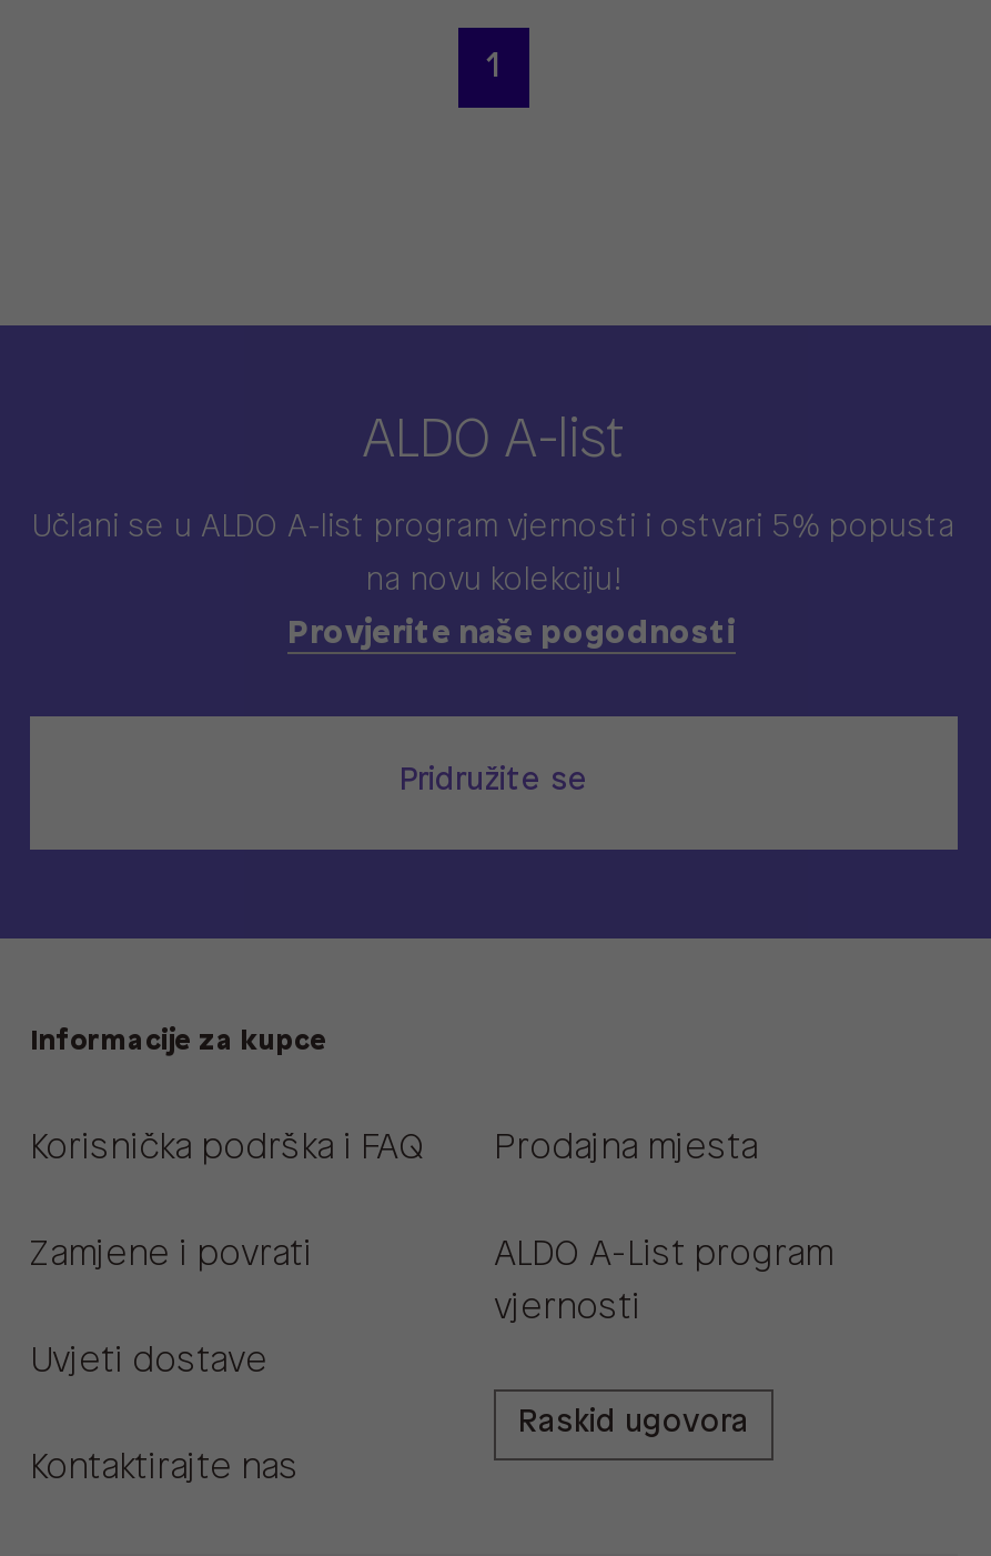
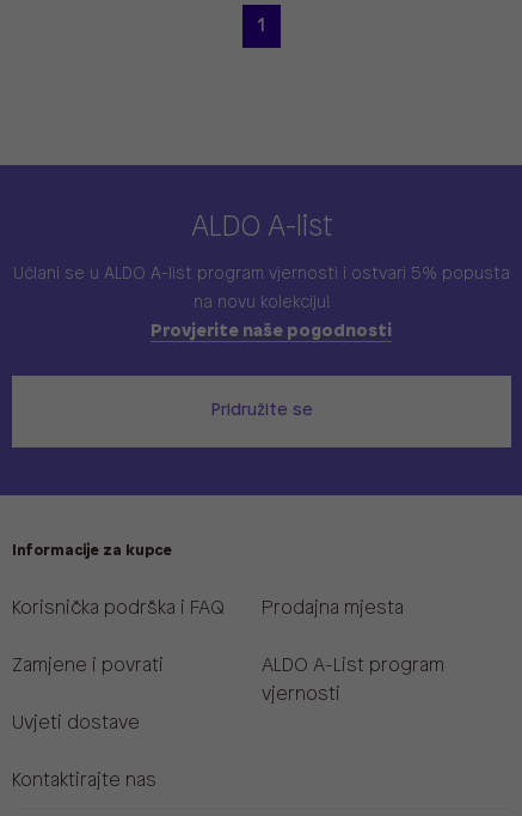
[518,1408,749,1441] Raskid ugovora -> none

